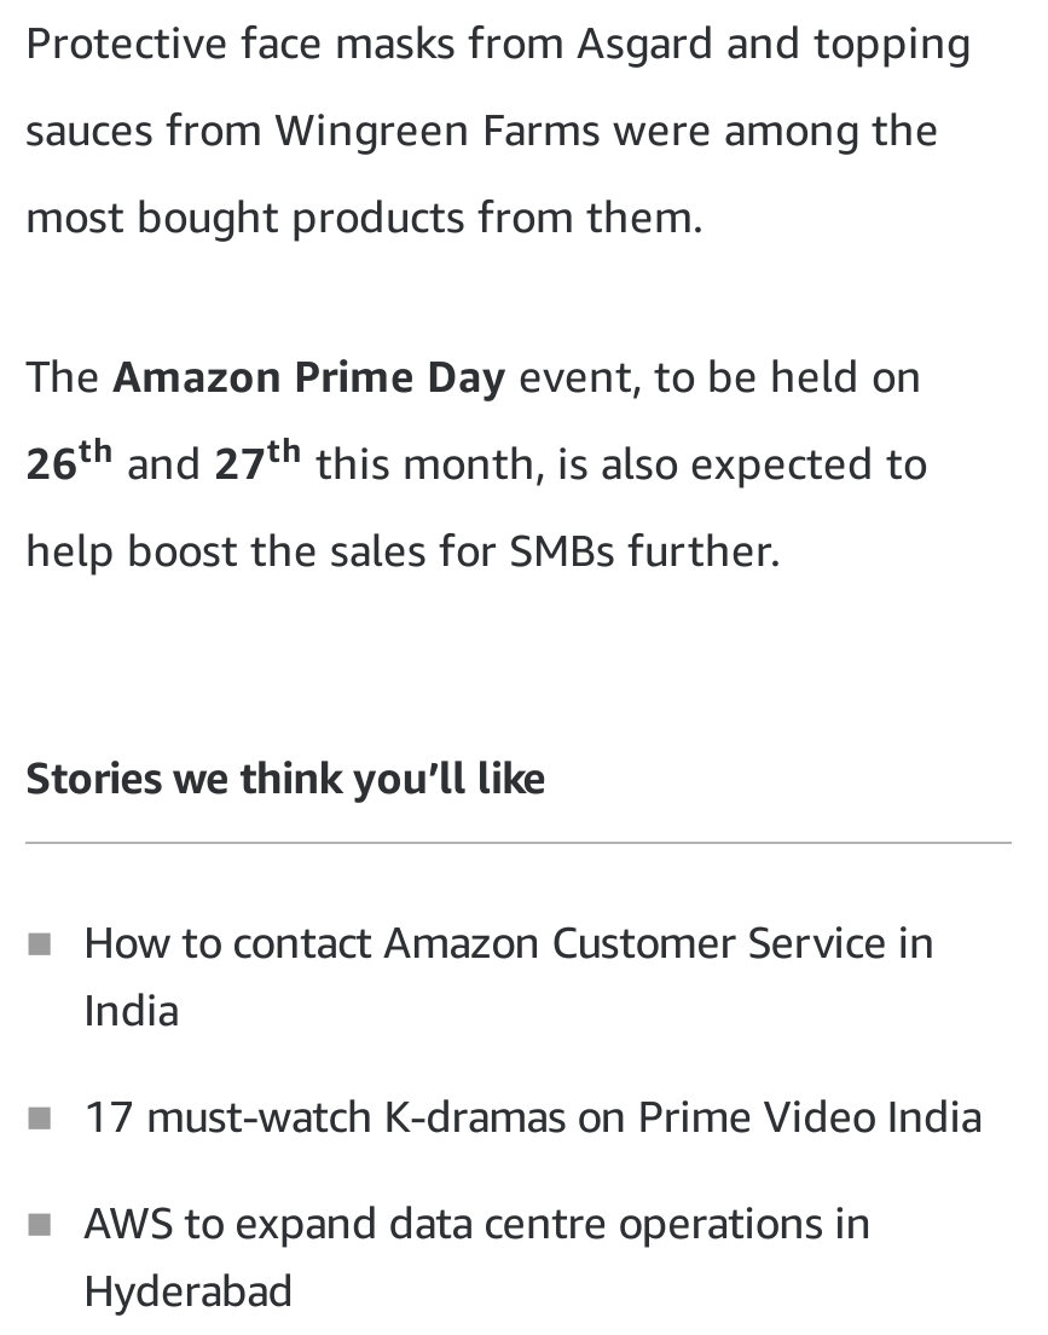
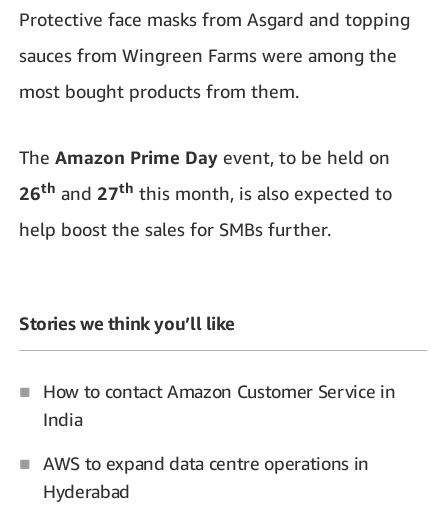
[83,1089,982,1142] 17 must-watch K-dramas on Prime Video India -> none

